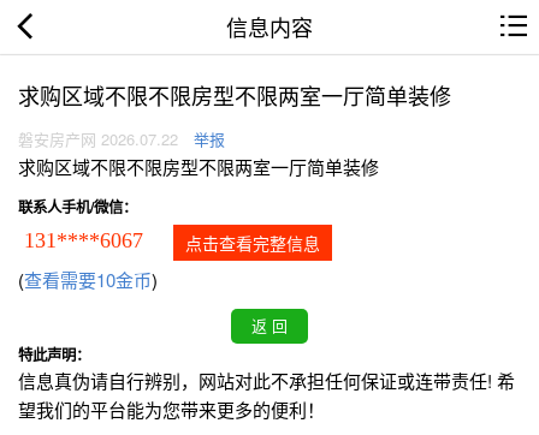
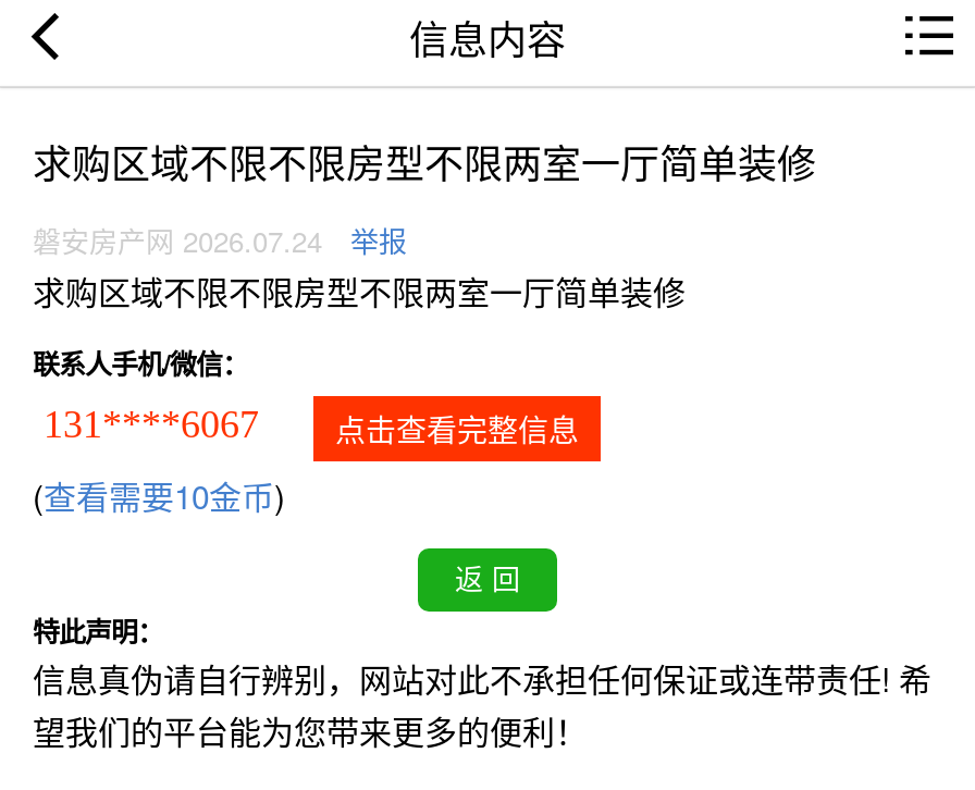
[18,128,225,150] 磐安房产网 2026.07.22 举报 -> [33,220,407,262] 磐安房产网 2026.07.24 举报

